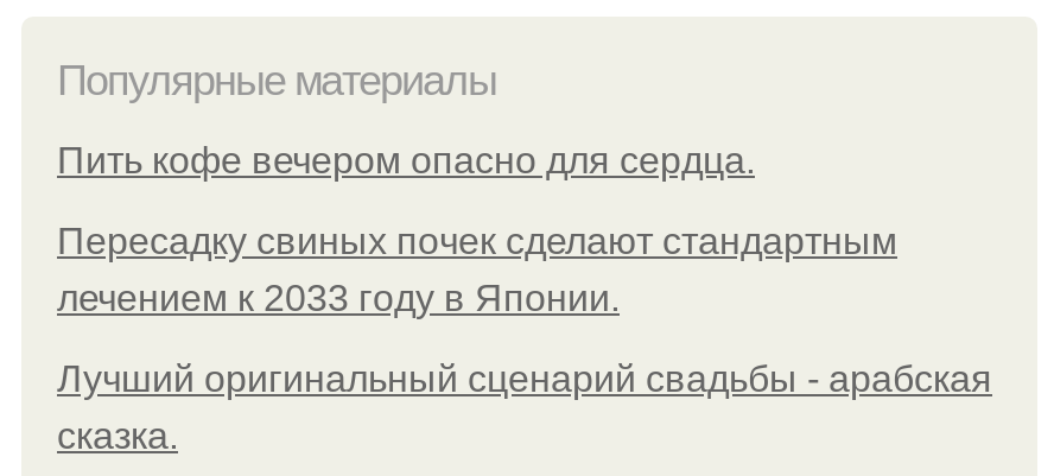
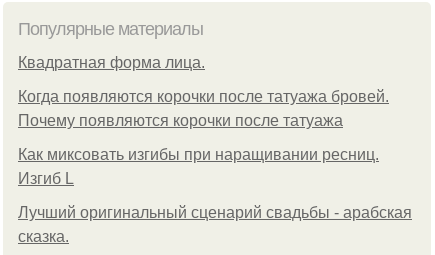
[57,141,897,319] Пить кофе вечером опасно для сердца. | Пересадку свиных почек сделают стандартным | лечением к 2033 году в Японии. -> [18,54,389,187] Квадратная форма лица. | Когда появляются корочки после татуажа бровей. | Почему появляются корочки после татуажа | Как миксовать изгибы при наращивании ресниц. | Изгиб L

